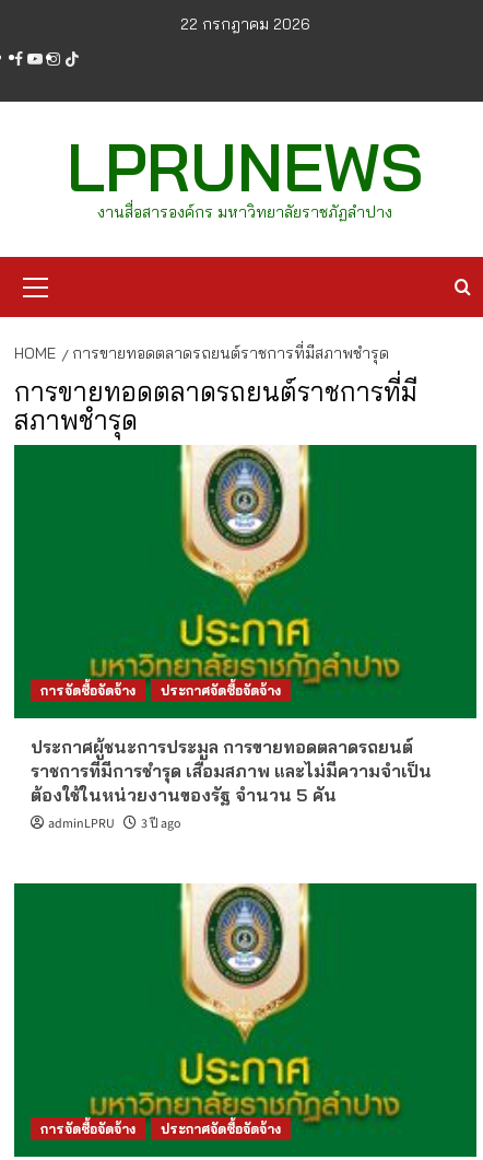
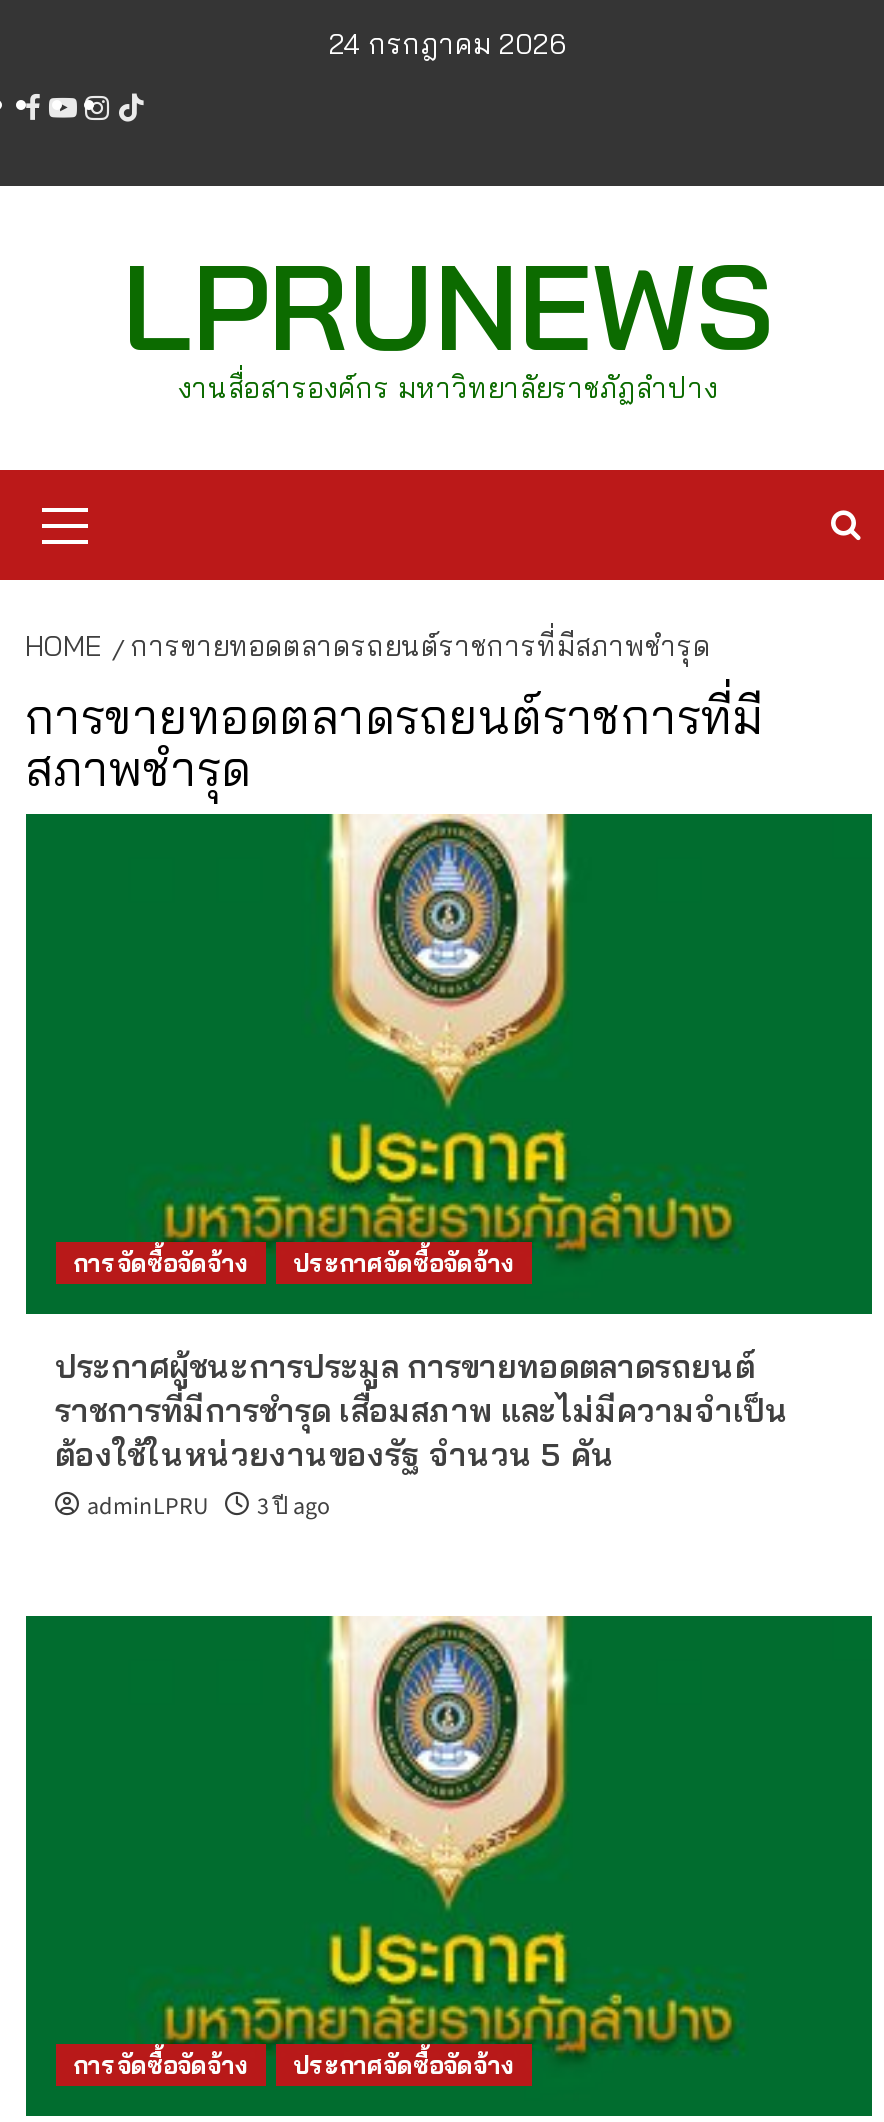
[180,14,310,34] 22 กรกฎาคม 2026 -> [329,26,567,62] 24 กรกฎาคม 2026

